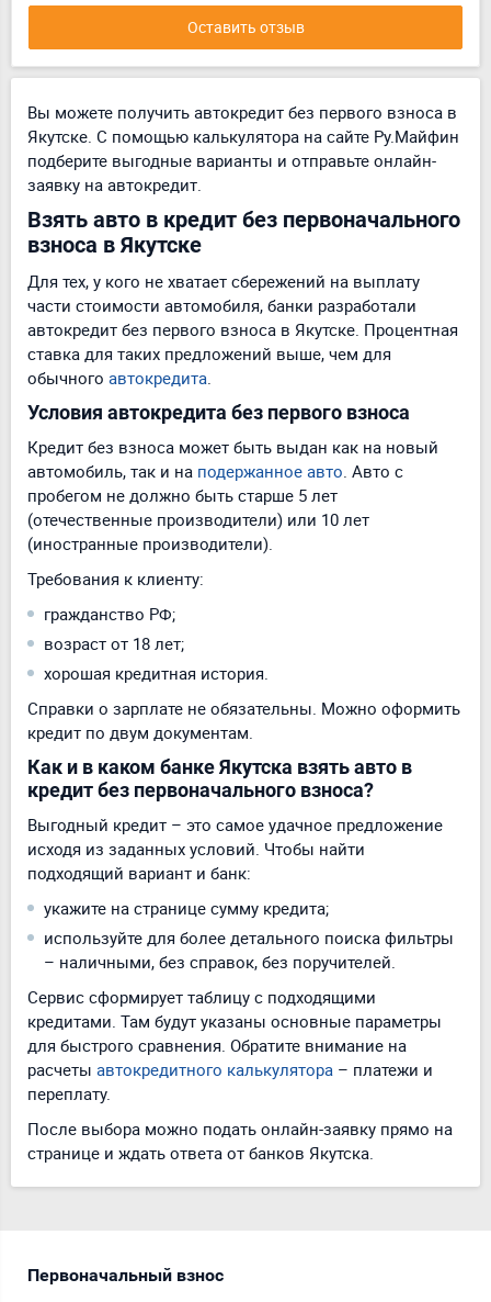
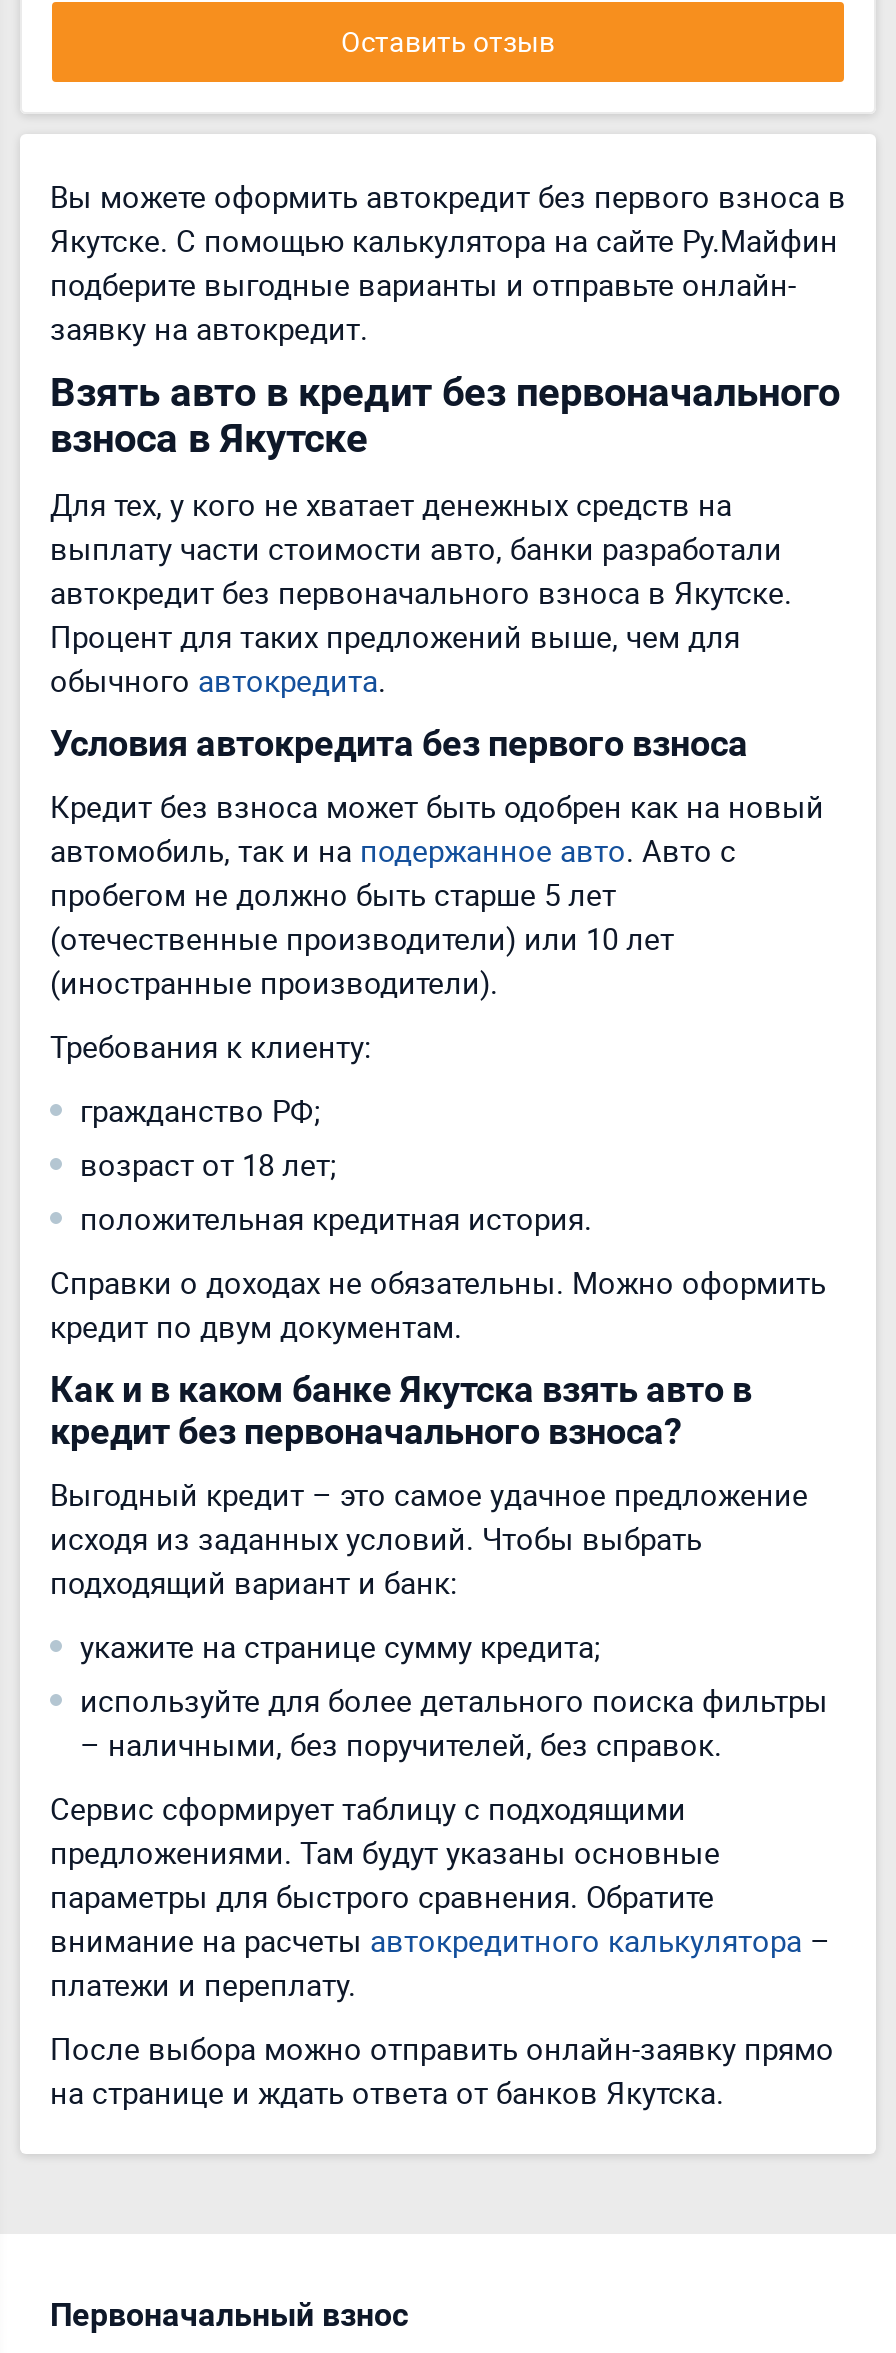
[27,101,457,123] Вы можете получить автокредит без первого взноса в -> [50,176,846,216] Вы можете оформить автокредит без первого взноса в
[27,270,458,364] Для тех, у кого не хватает сбережений на выплату | части стоимости автомобиля, банки разработали | автокредит без первого взноса в Якутске. Процентная | ставка для таких предложений выше, чем для -> [50,484,792,656] Для тех, у кого не хватает денежных средств на | выплату части стоимости авто, банки разработали | автокредит без первоначального взноса в Якутске. | Процент для таких предложений выше, чем для
[27,436,438,458] Кредит без взноса может быть выдан как на новый -> [50,786,824,826] Кредит без взноса может быть одобрен как на новый
[44,662,269,684] хорошая кредитная история. -> [80,1198,592,1238] положительная кредитная история.
[27,697,460,719] Справки о зарплате не обязательны. Можно оформить -> [50,1262,826,1302] Справки о доходах не обязательны. Можно оформить
[27,838,365,859] исходя из заданных условий. Чтобы найти -> [50,1518,702,1558] исходя из заданных условий. Чтобы выбрать
[44,951,396,973] – наличными, без справок, без поручителей. -> [80,1724,722,1764] – наличными, без поручителей, без справок.
[27,1010,442,1104] кредитами. Там будут указаны основные параметры | для быстрого сравнения. Обратите внимание на | расчеты автокредитного калькулятора – платежи и | переплату. -> [50,1832,830,2004] предложениями. Там будут указаны основные | параметры для быстрого сравнения. Обратите | внимание на расчеты автокредитного калькулятора – | платежи и переплату.
[27,1117,453,1164] После выбора можно подать онлайн-заявку прямо на | странице и ждать ответа от банков Якутска. -> [50,2028,834,2112] После выбора можно отправить онлайн-заявку прямо | на странице и ждать ответа от банков Якутска.

